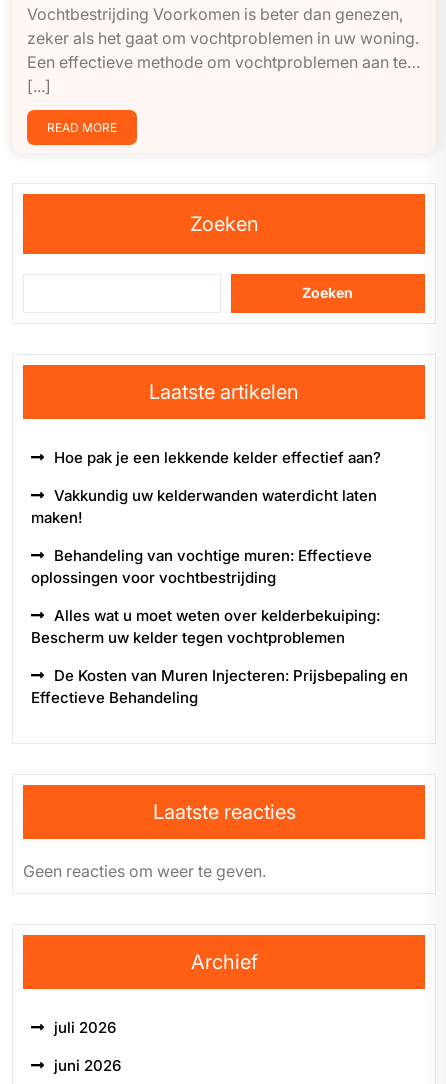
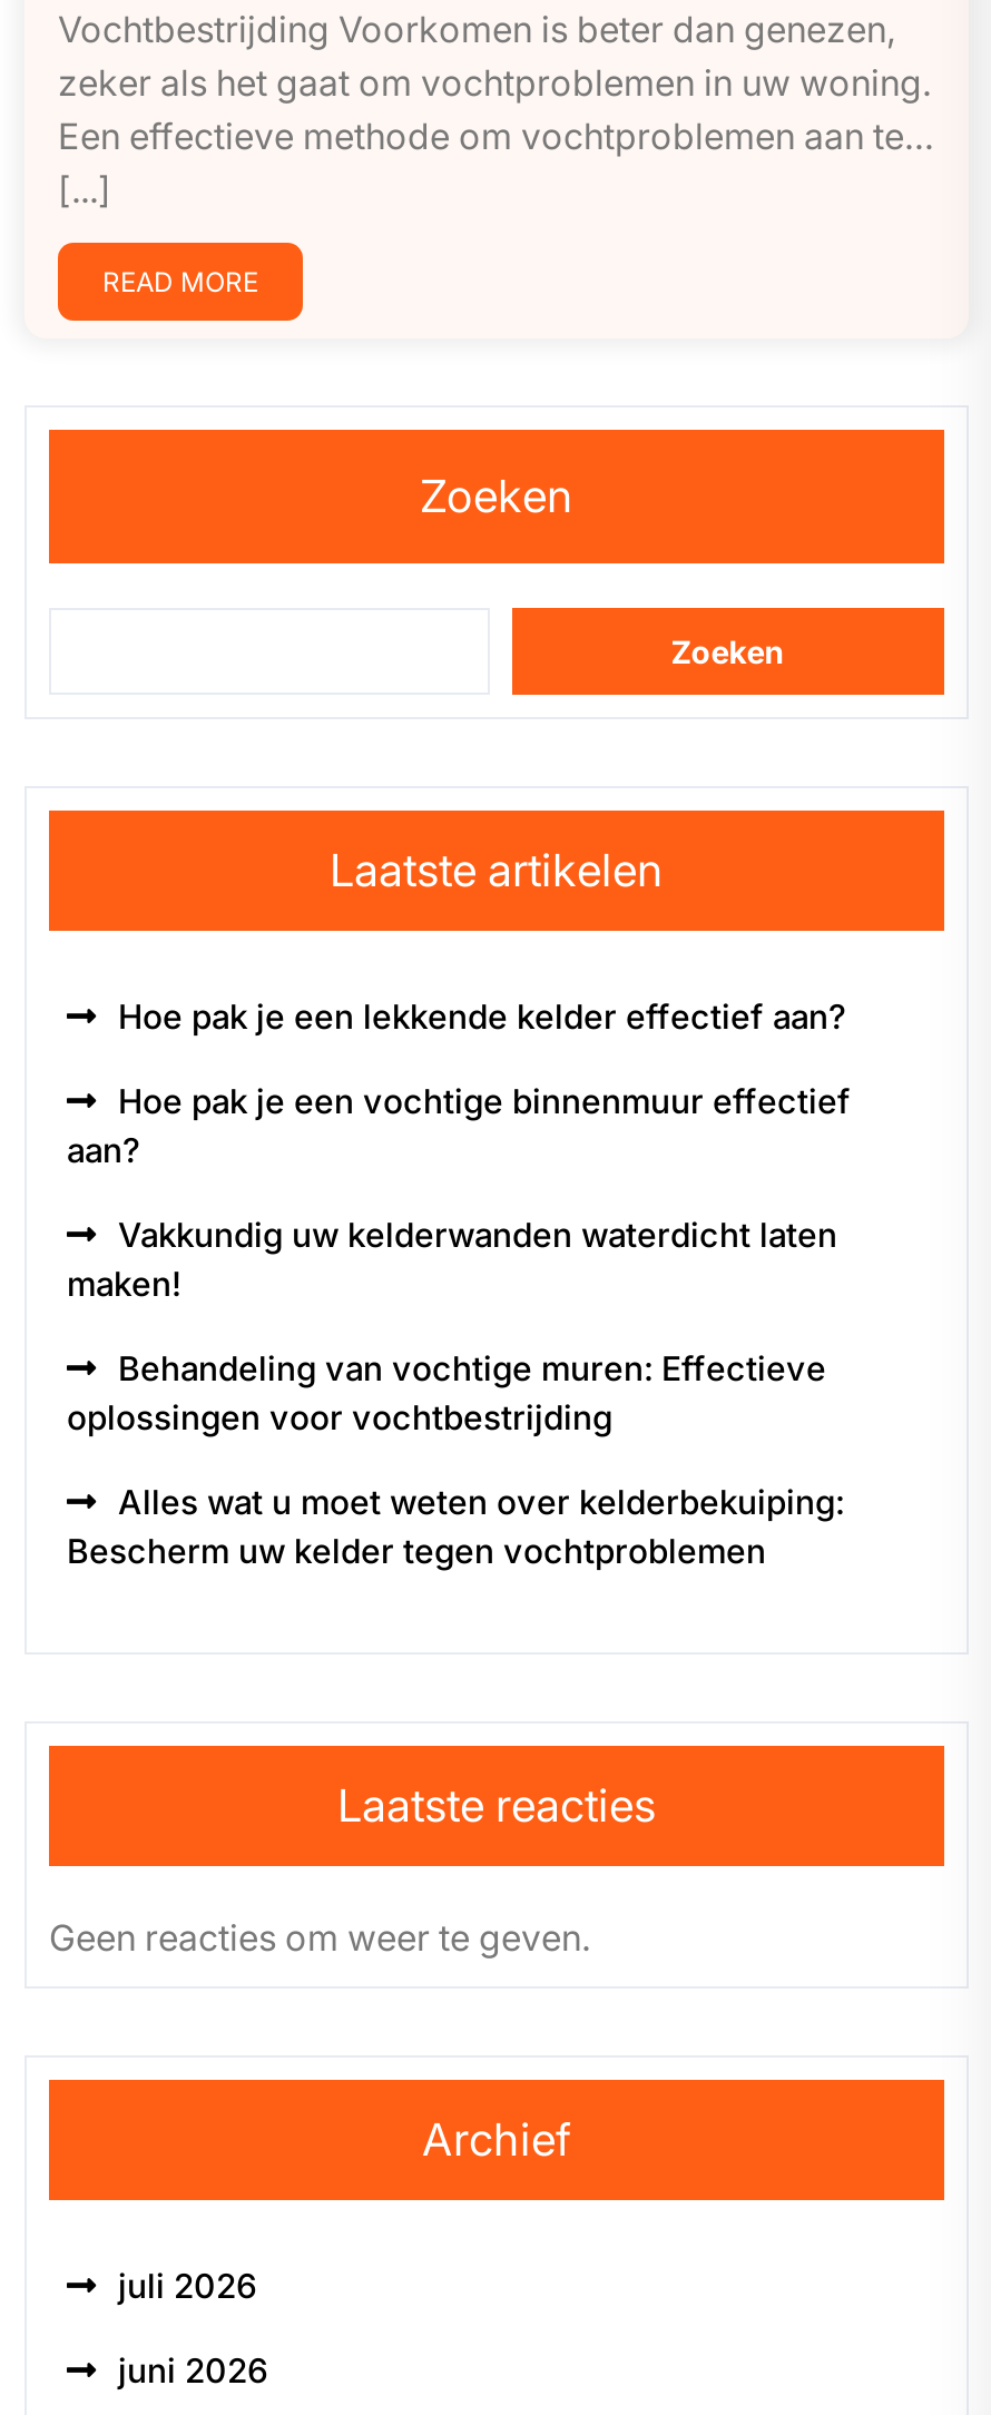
none -> [67,1081,851,1172] Hoe pak je een vochtige binnenmuur effectief | aan?
moved [31,485,380,646] -> [67,1215,844,1573]: Vakkundig uw kelderwanden waterdicht laten | maken! | Behandeling van vochtige muren: Effectieve | oplossingen voor vochtbestrijding | Alles wat u moet weten over kelderbekuiping: | Bescherm uw kelder tegen vochtproblemen
[31,665,408,706] De Kosten van Muren Injecteren: Prijsbepaling en | Effectieve Behandeling -> none

